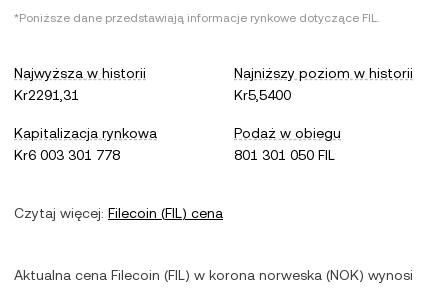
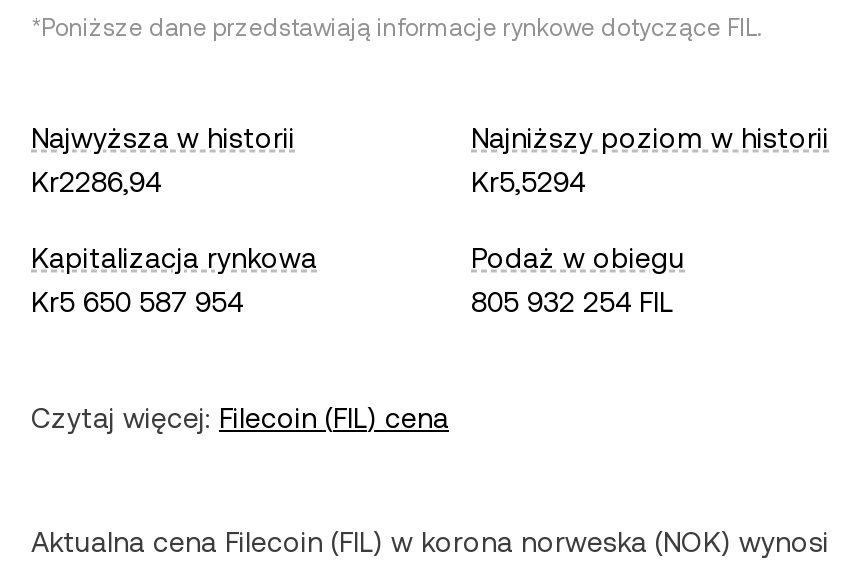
[14,87,79,103] Kr2291,31 -> [31,166,161,198] Kr2286,94
[234,87,291,103] Kr5,5400 -> [471,166,585,198] Kr5,5294
[14,147,120,163] Kr6 003 301 778 -> [31,286,243,318] Kr5 650 587 954
[234,147,335,163] 801 301 050 FIL -> [471,286,673,318] 805 932 254 FIL

